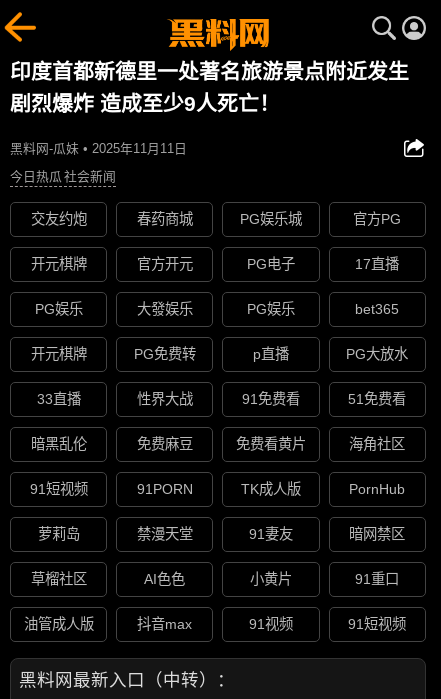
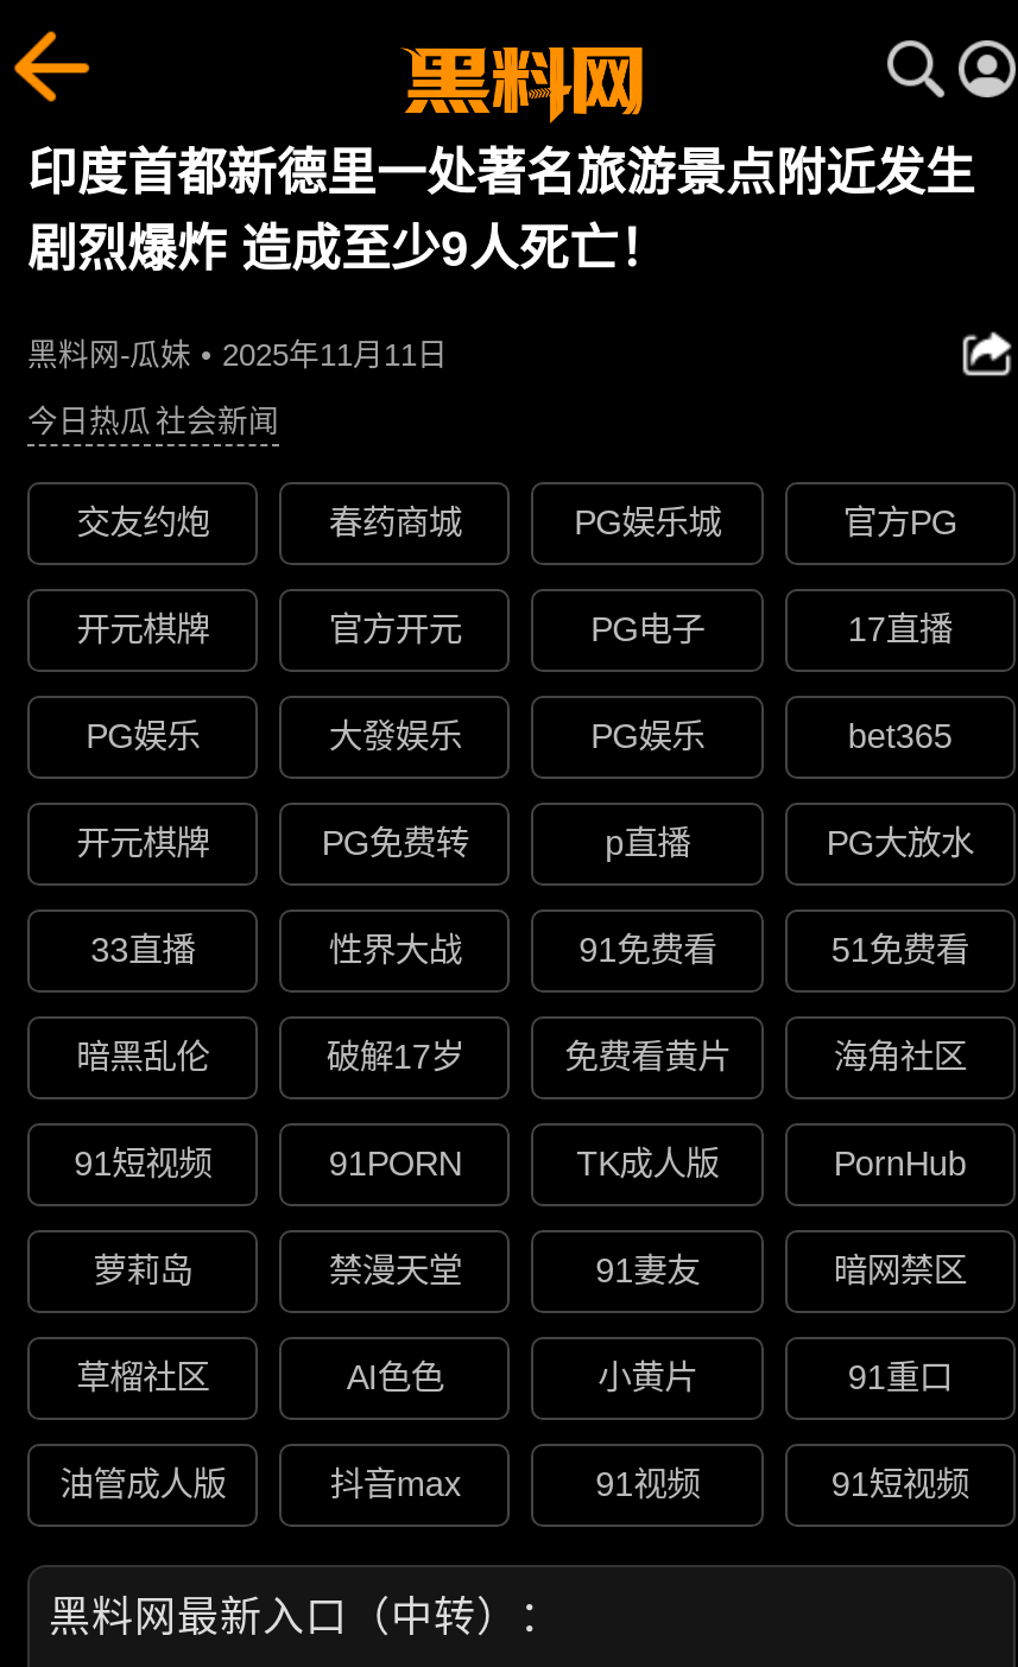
[137,436,193,452] 免费麻豆 -> [326,1039,464,1077] 破解17岁

